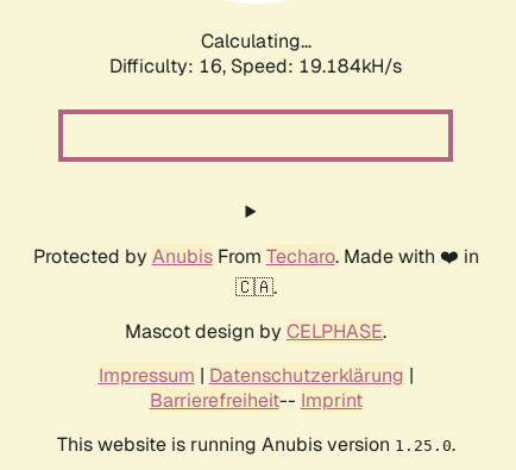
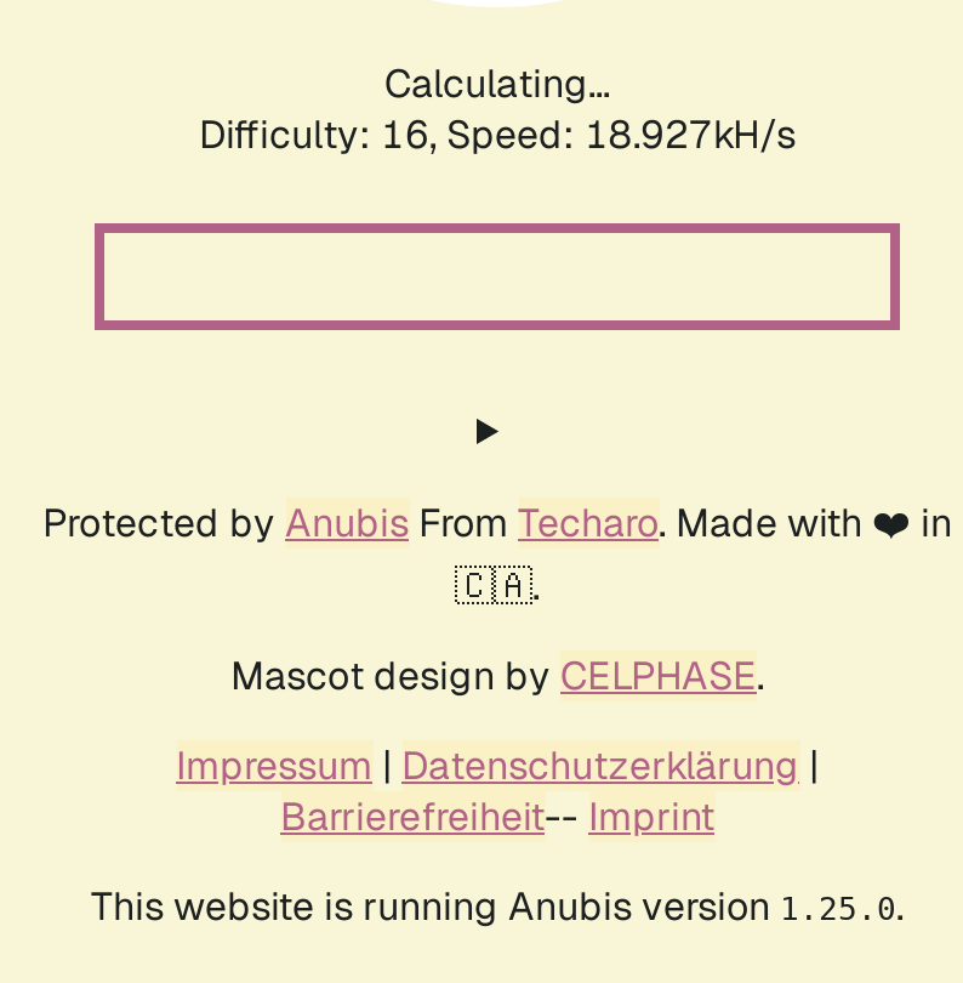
[109,54,402,79] Difficulty: 16, Speed: 19.184kH/s -> [199,109,796,160] Difficulty: 16, Speed: 18.927kH/s

